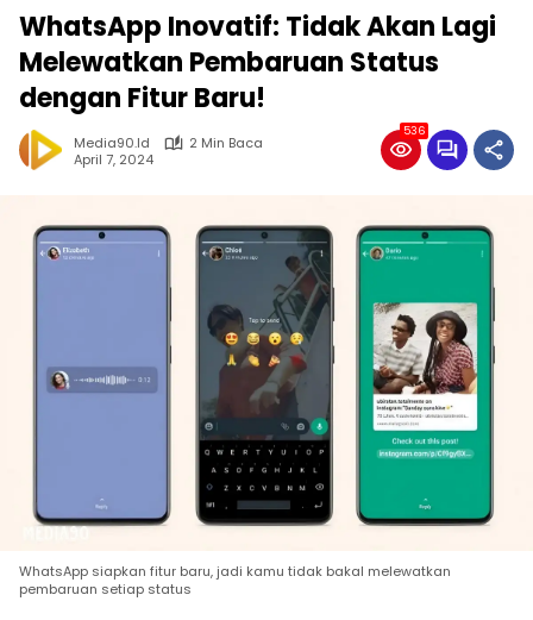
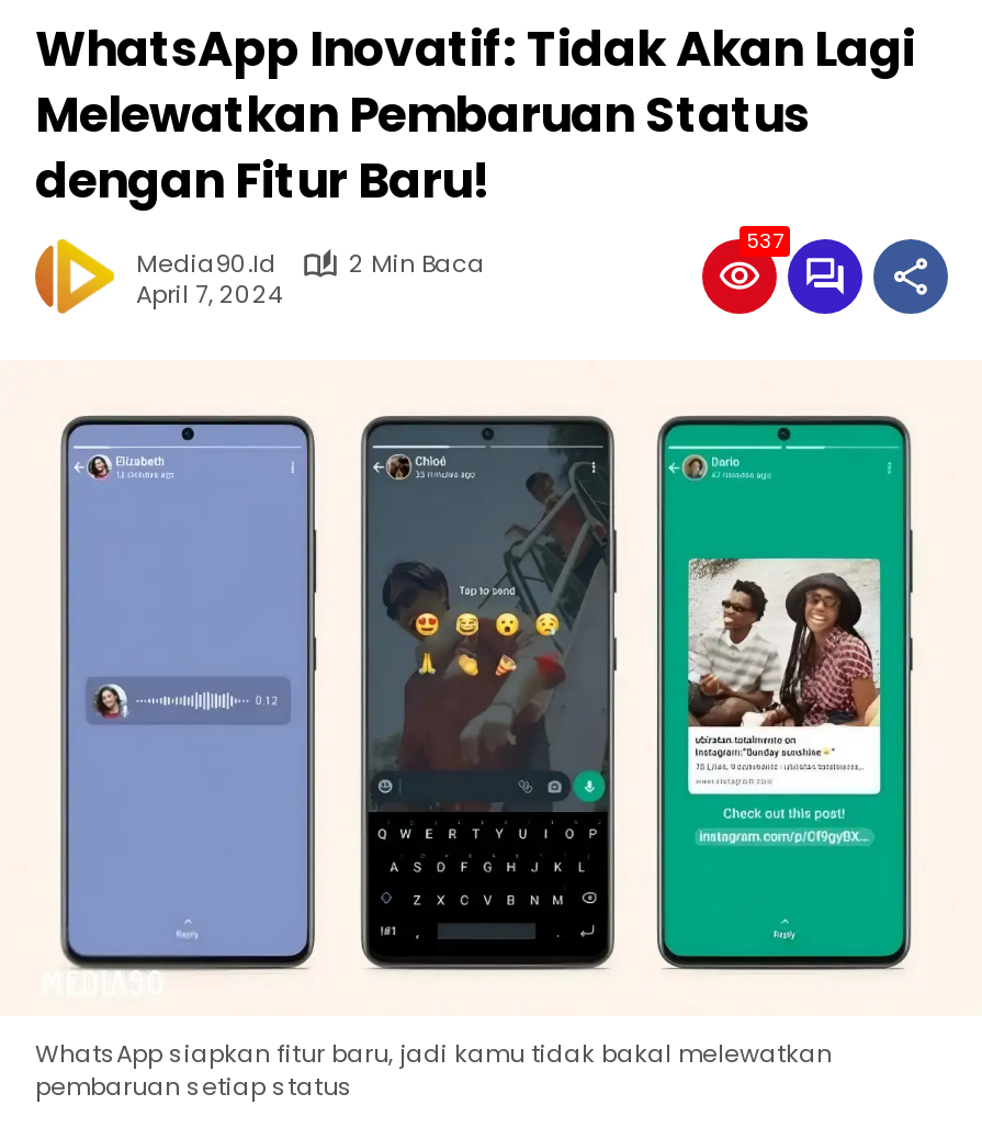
[403,124,425,138] 536 -> [746,228,783,255] 537

